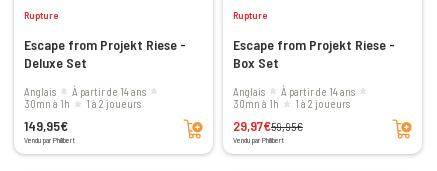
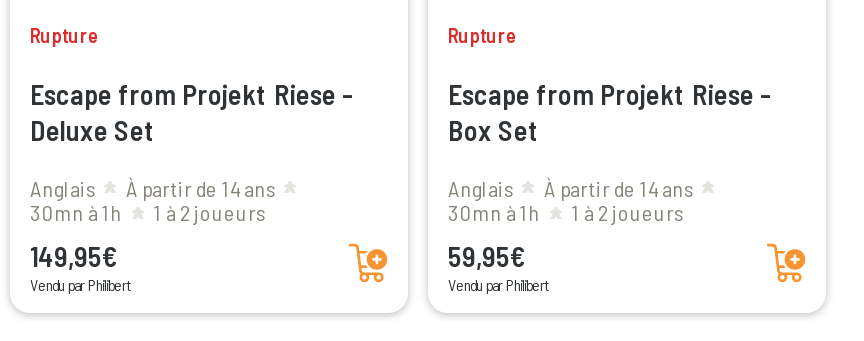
[233,117,303,134] 29,97€59,95€ -> [448,239,526,273] 59,95€

